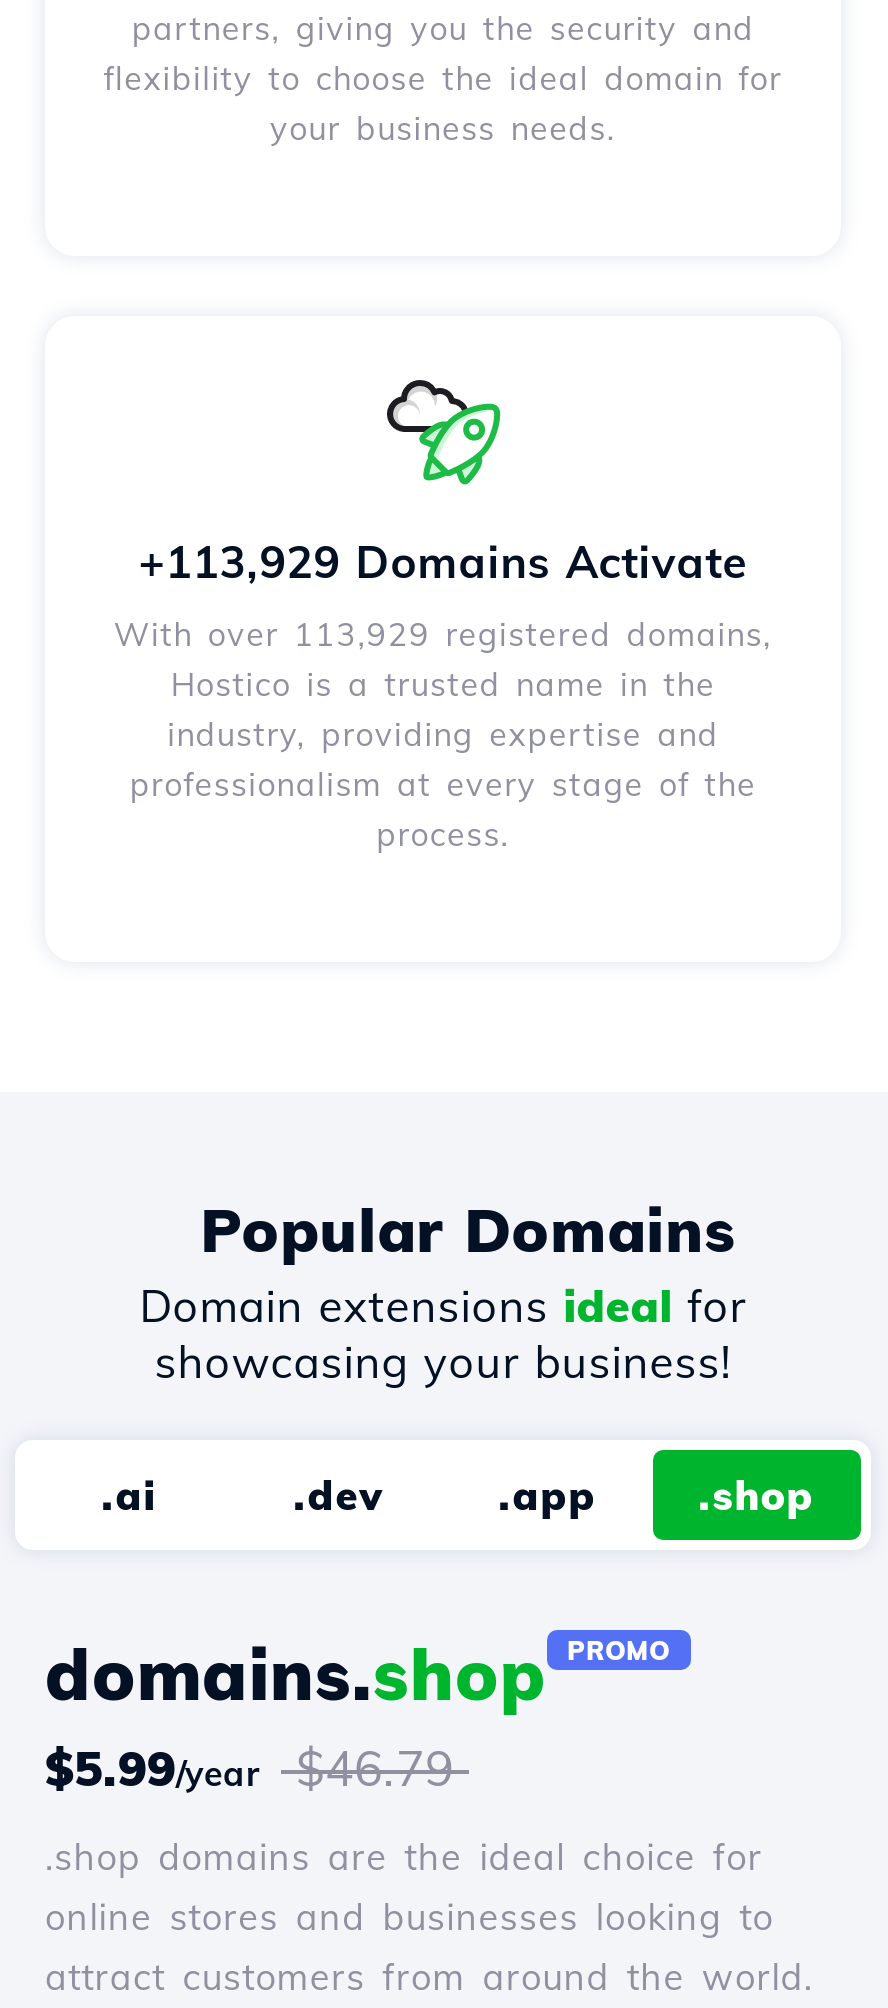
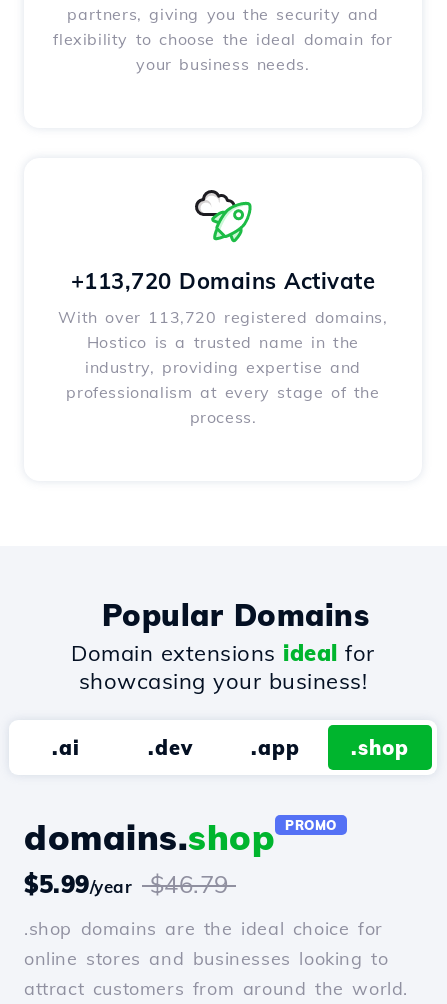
[139,534,747,590] +113,929 Domains Activate -> [71,267,375,295] +113,720 Domains Activate
[114,614,772,654] With over 113,929 registered domains, -> [58,307,388,327] With over 113,720 registered domains,

